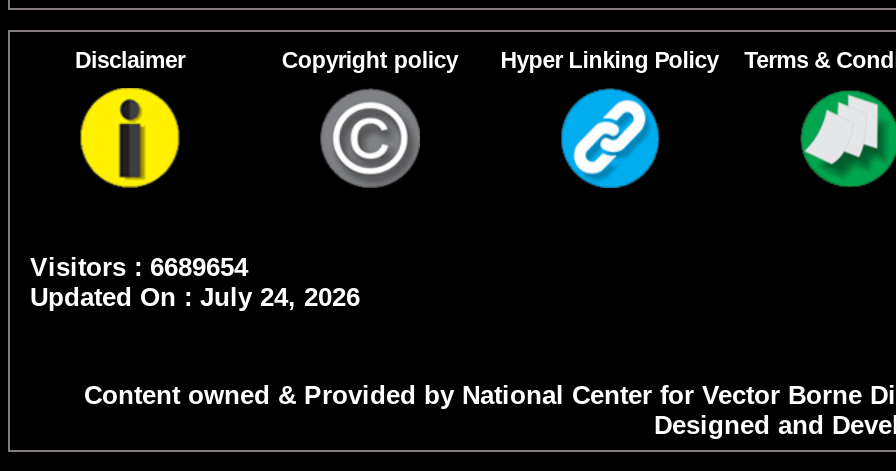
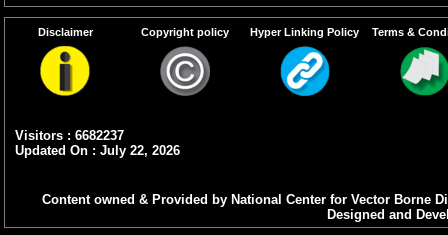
[30,253,248,283] Visitors : 6689654 -> [15,128,124,143] Visitors : 6682237
[30,283,360,313] Updated On : July 24, 2026 -> [15,143,180,158] Updated On : July 22, 2026

